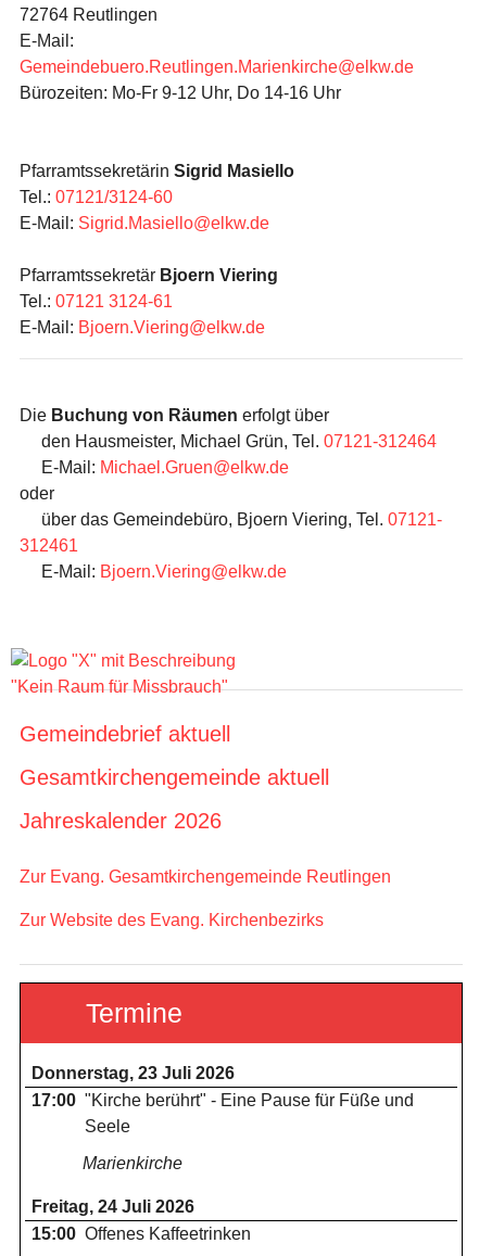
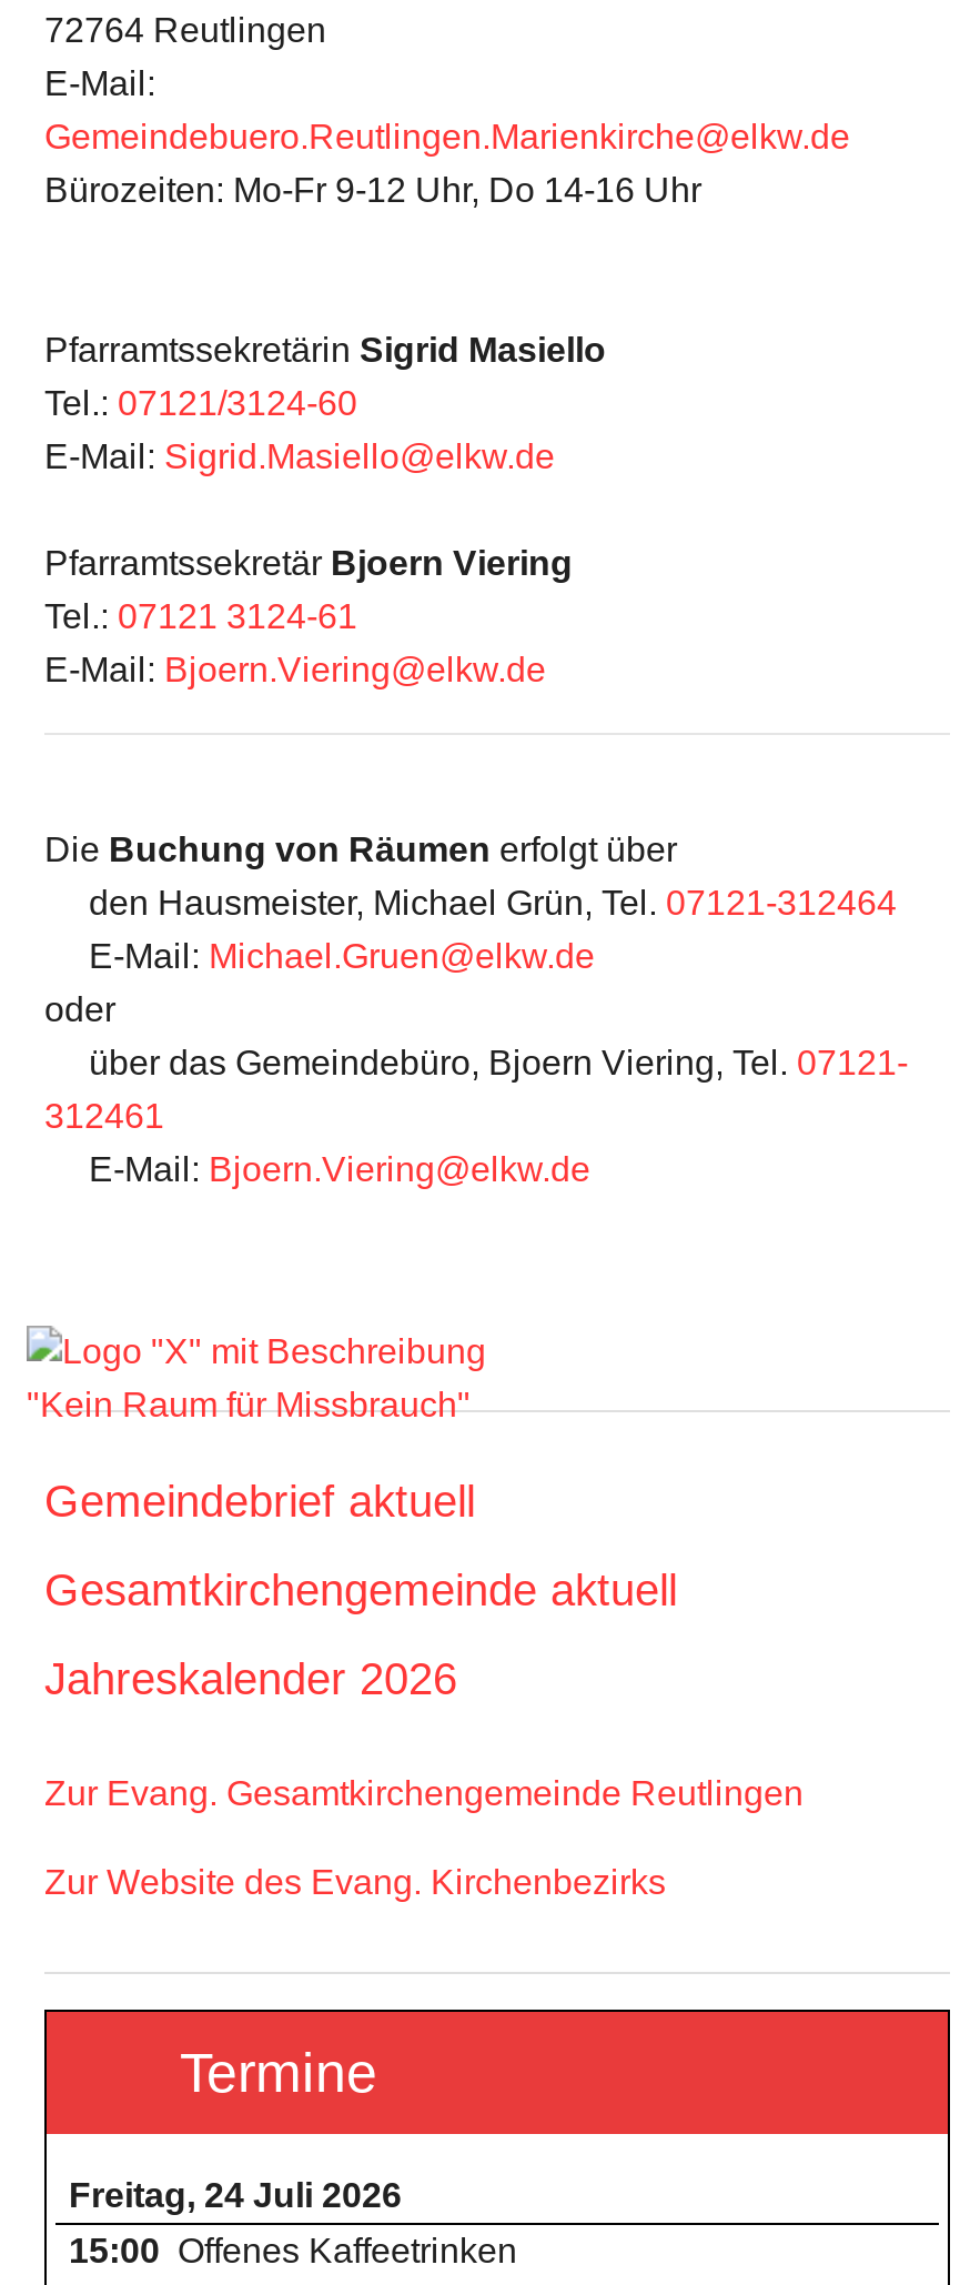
[31,1064,414,1172] Donnerstag, 23 Juli 2026 | 17:00 "Kirche berührt" - Eine Pause für Füße und | Seele | Marienkirche -> none

